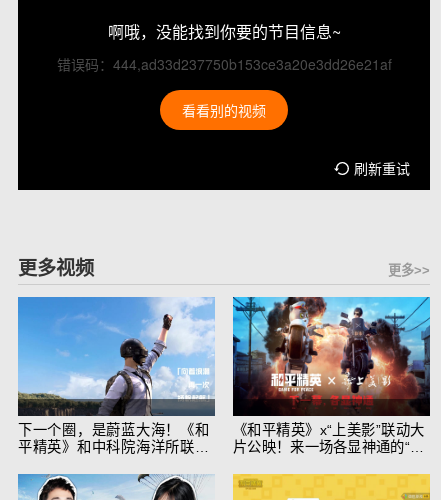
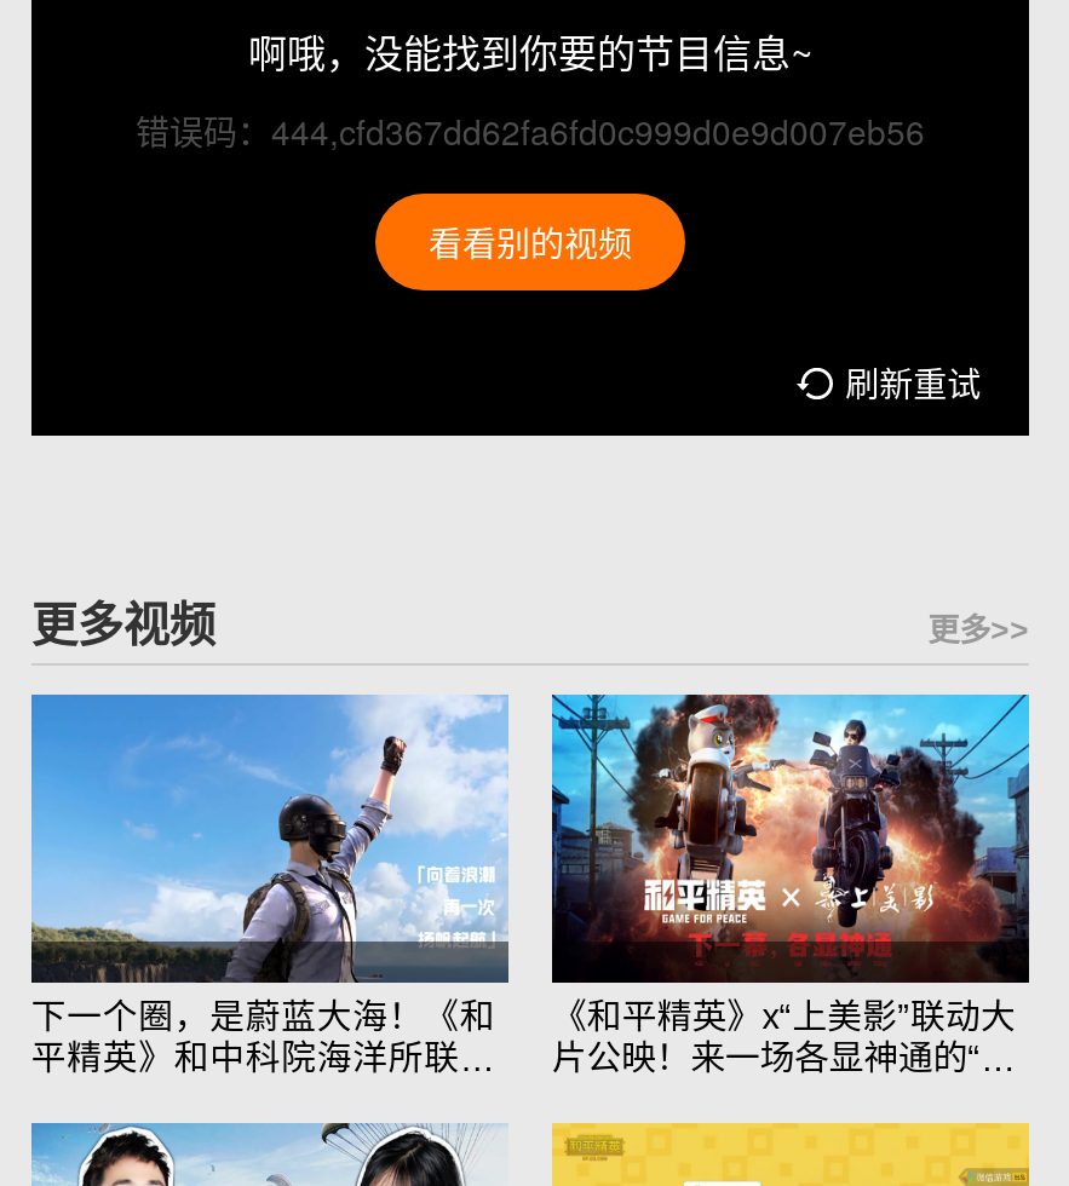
[56,53,391,73] 错误码：444,ad33d237750b153ce3a20e3dd26e21af -> [136,105,925,154] 错误码：444,cfd367dd62fa6fd0c999d0e9d007eb56

